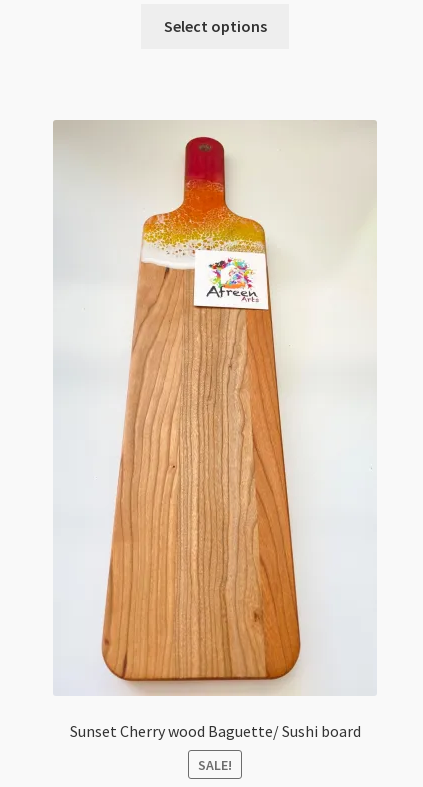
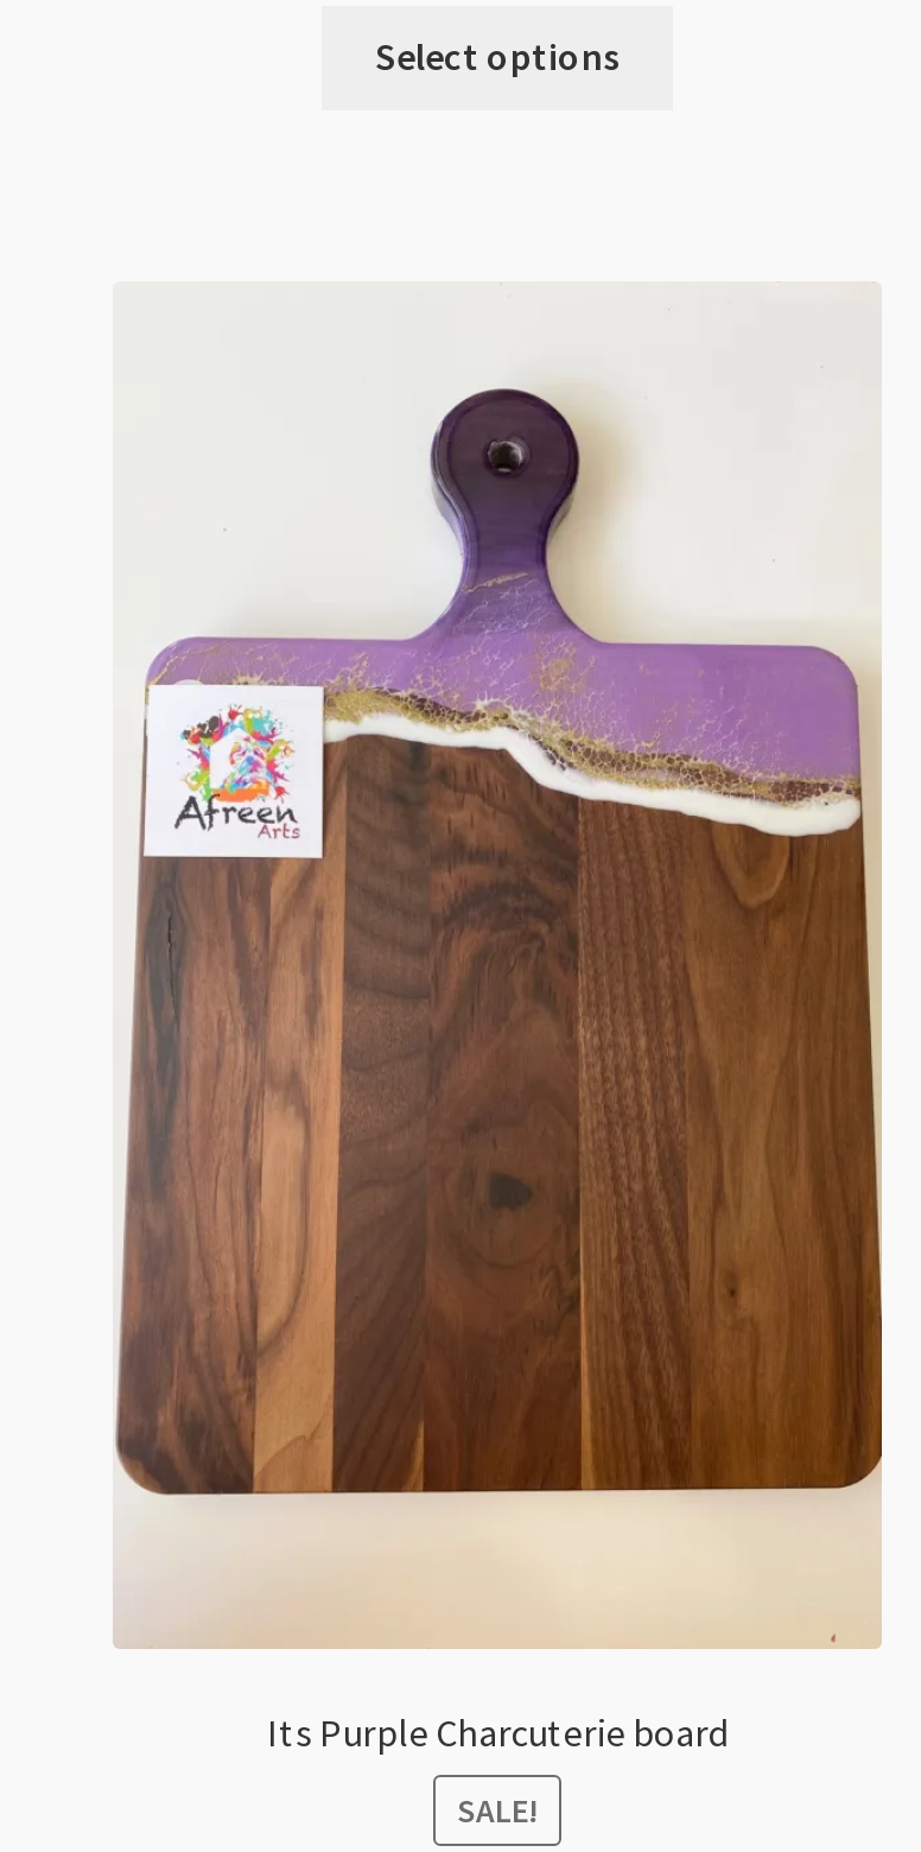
[53,120,377,741] [image] | Sunset Cherry wood Baguette/ Sushi board -> [113,283,884,1755] [image] | Its Purple Charcuterie board

